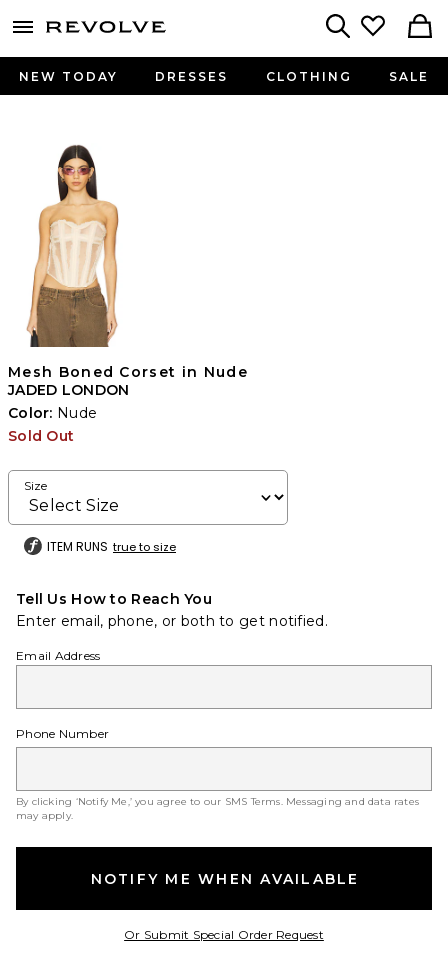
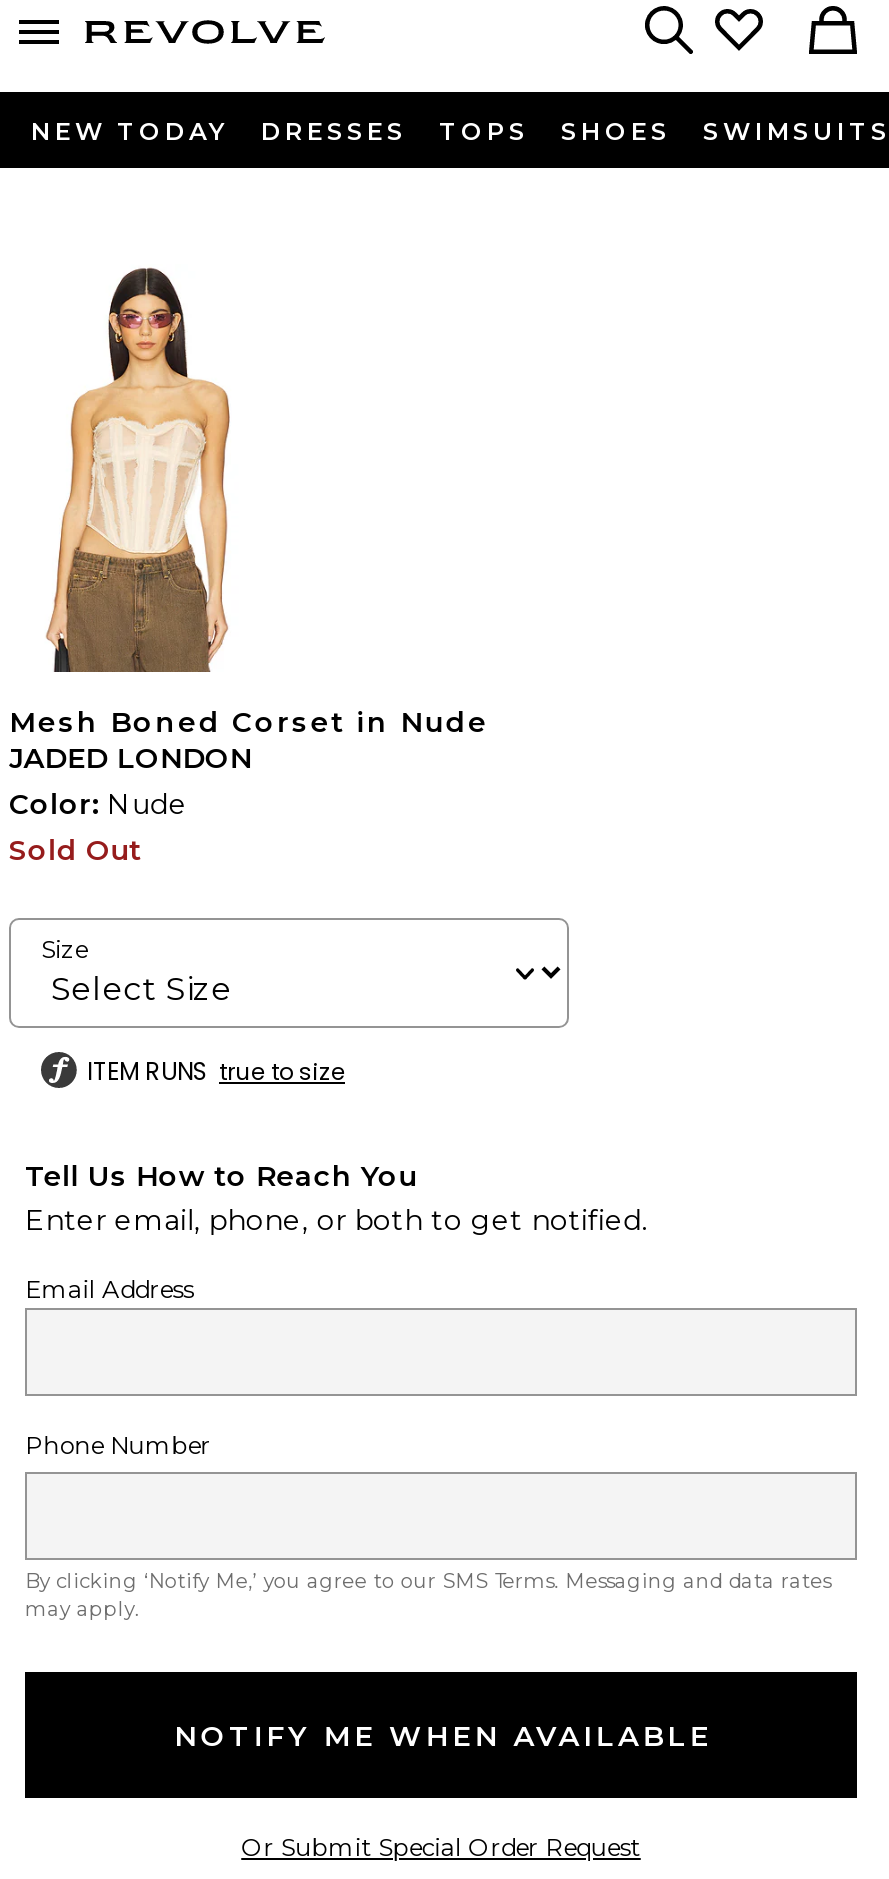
[266,69,429,84] CLOTHING | SALE -> [439,116,889,146] TOPS | SHOES | SWIMSUITS

